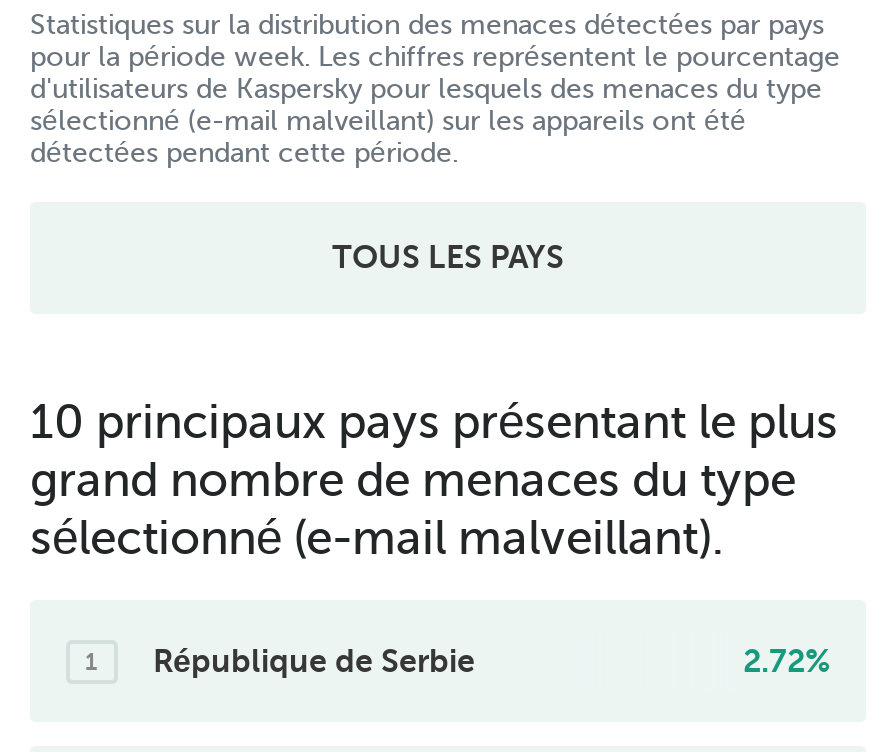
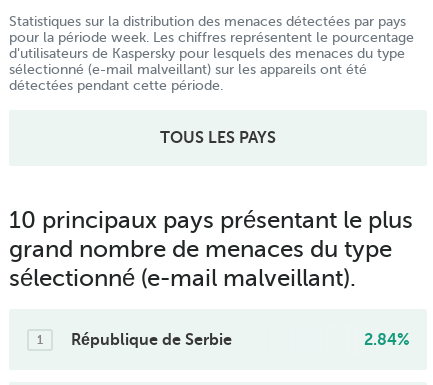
[743,643,831,679] 2.72% -> [363,330,409,348] 2.84%

